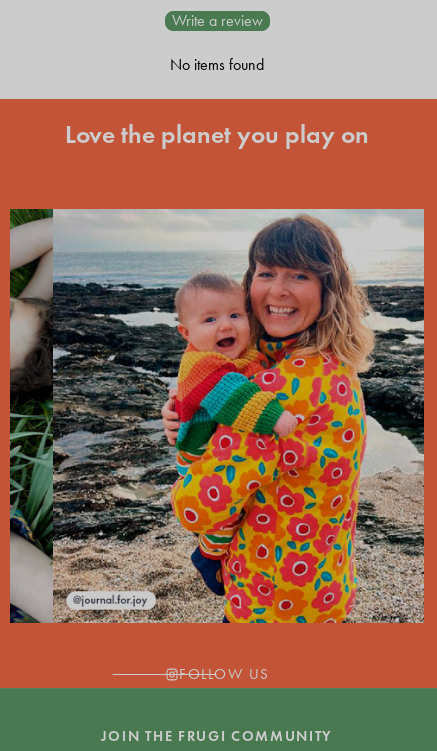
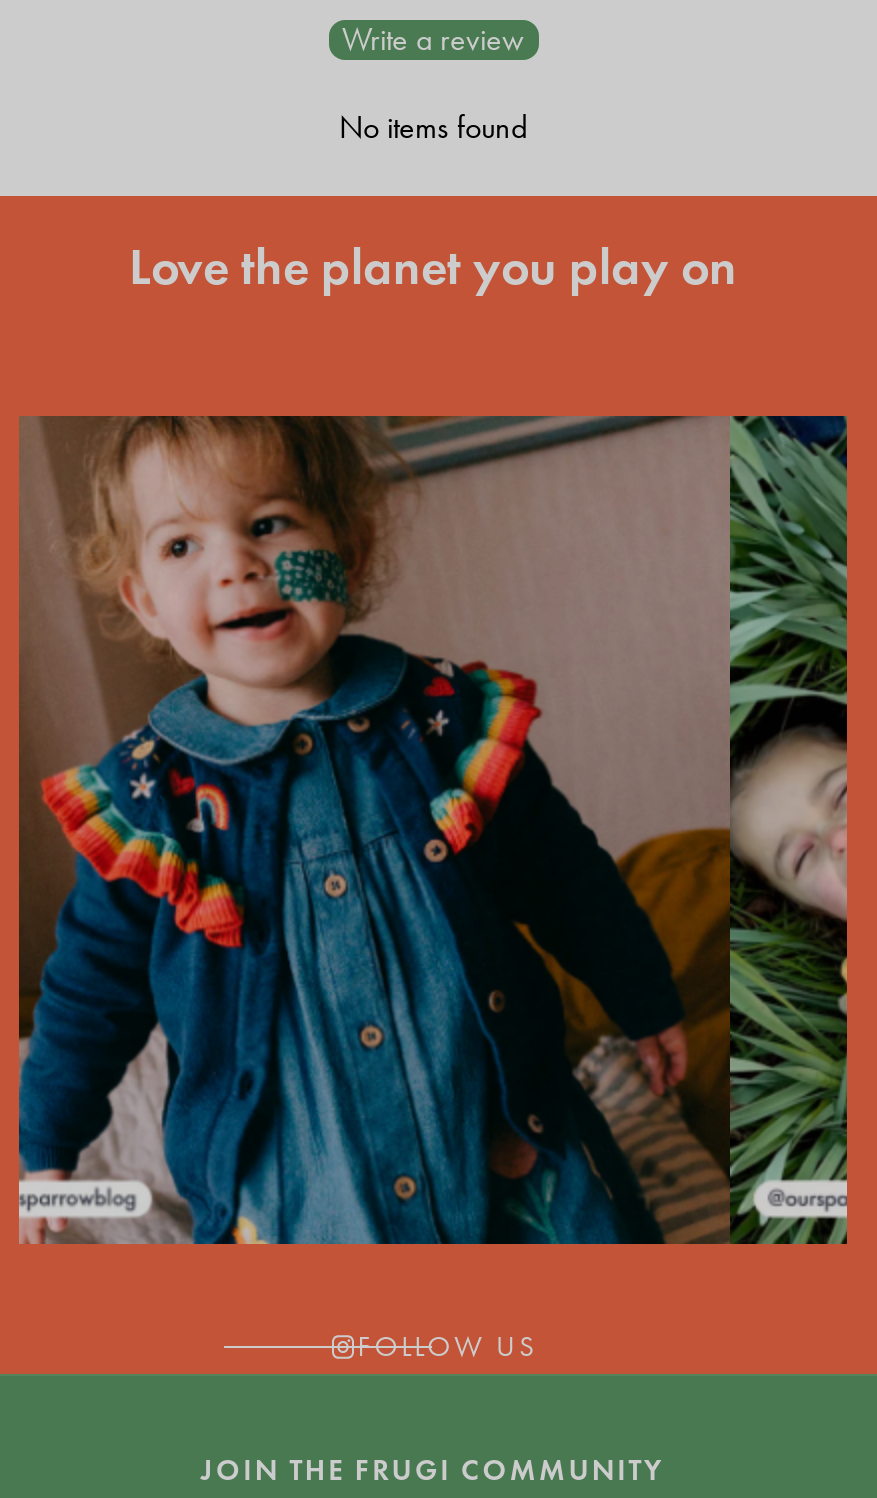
[9,208,425,624] [image] -> [17,414,849,1246] [image]

